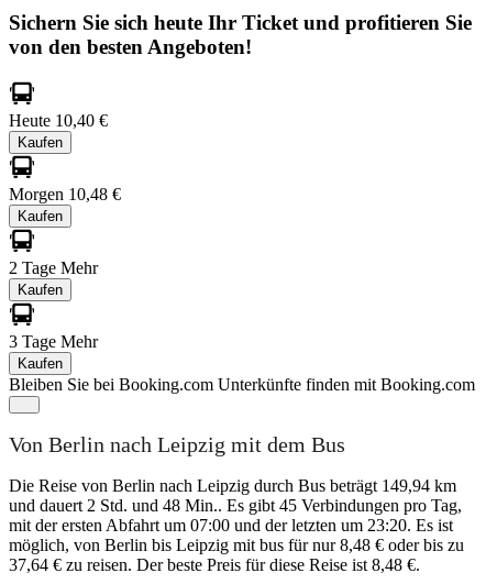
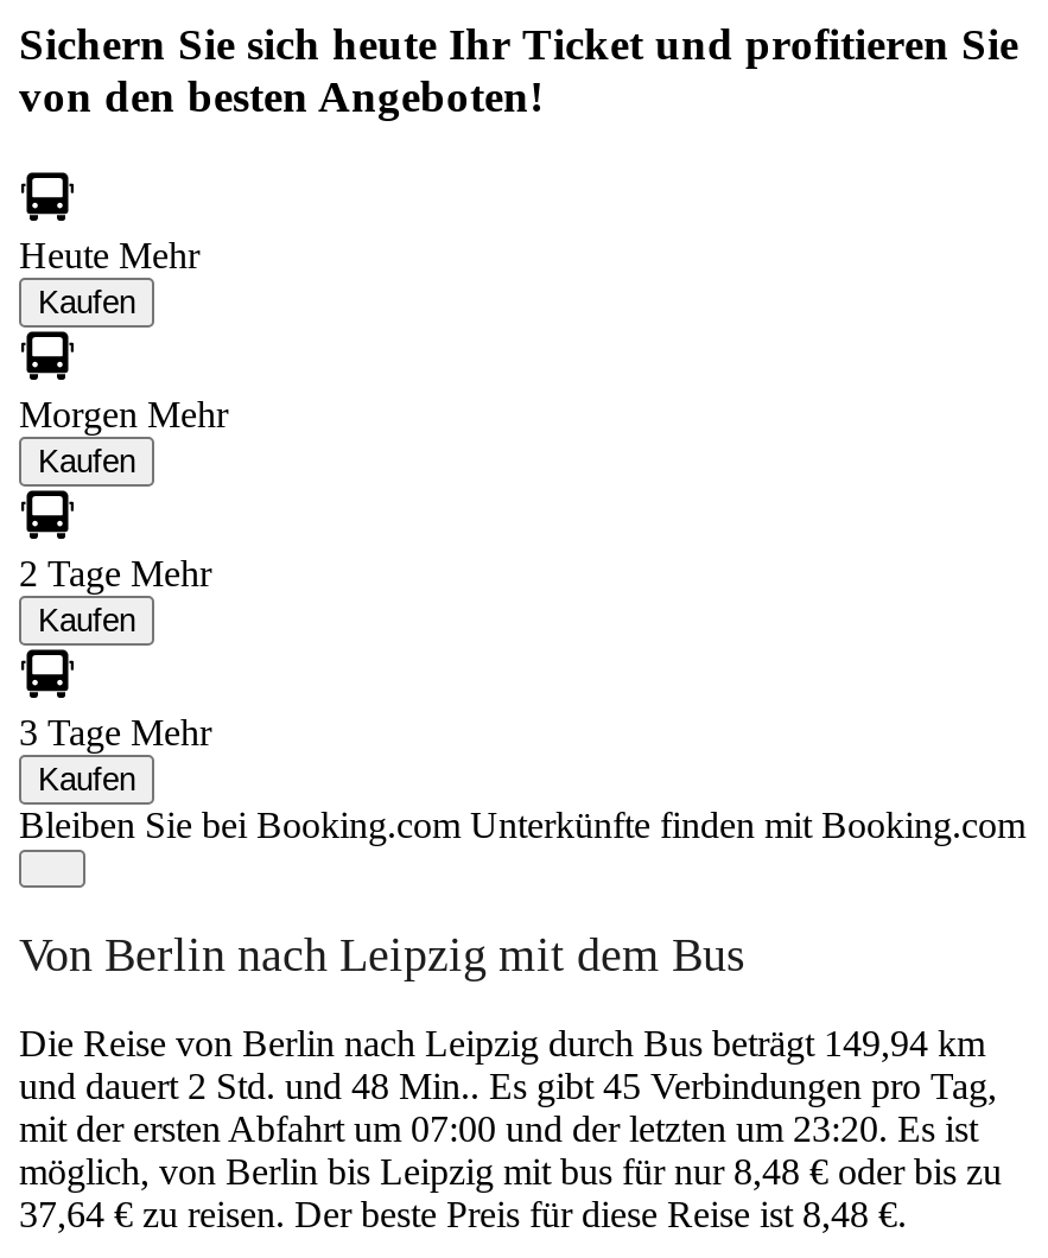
[9,111,108,129] Heute 10,40 € -> [19,234,199,274] Heute Mehr
[9,184,121,203] Morgen 10,48 € -> [19,393,228,433] Morgen Mehr

